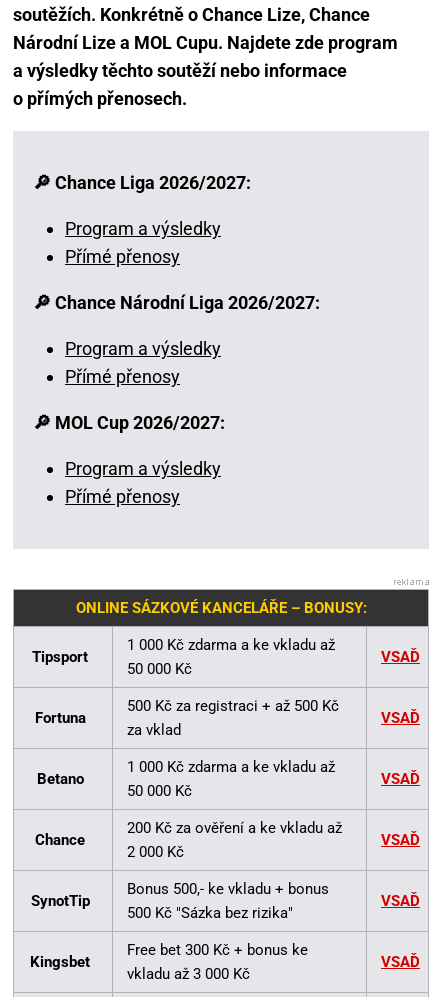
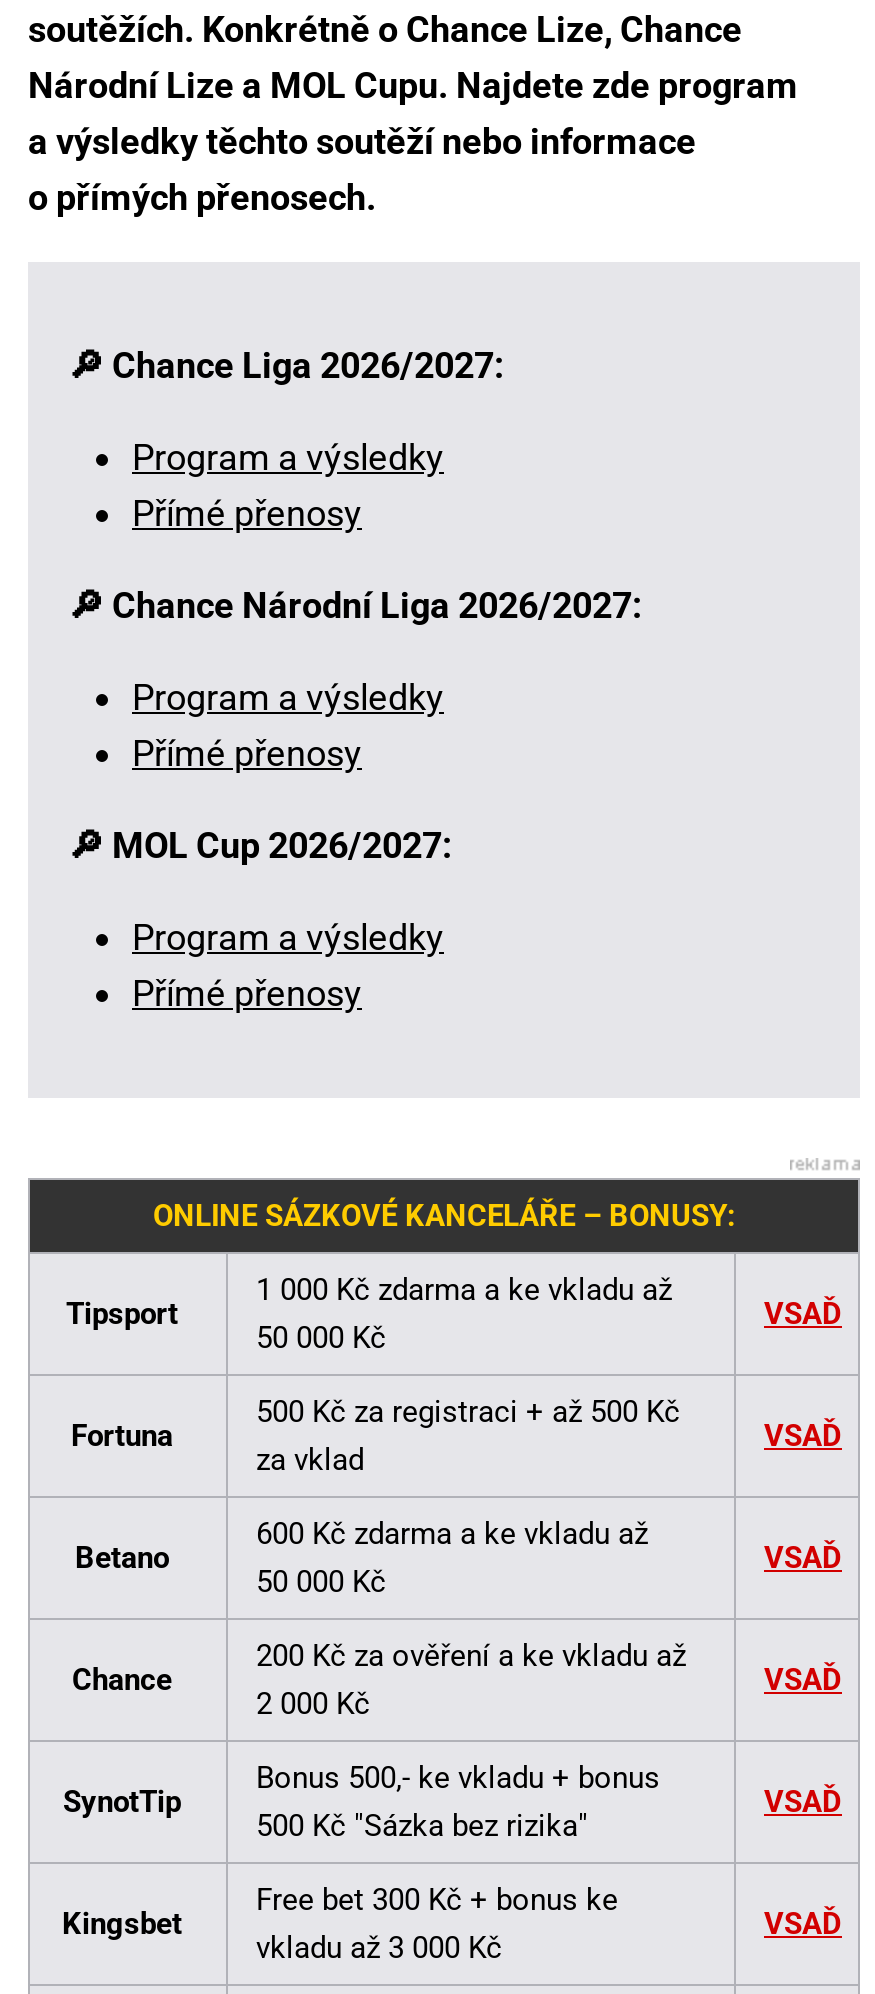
[127,758,335,776] 1 000 Kč zdarma a ke vkladu až -> [256,1516,648,1552] 600 Kč zdarma a ke vkladu až

